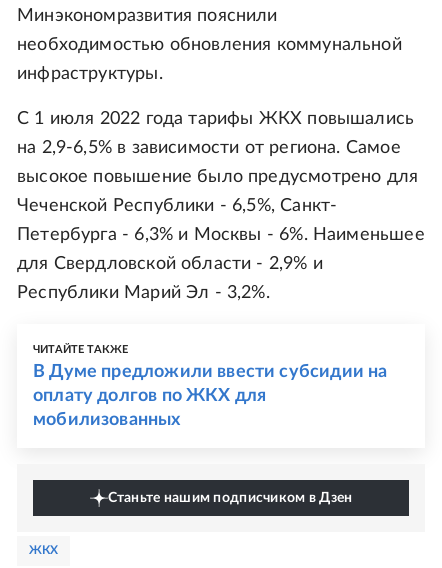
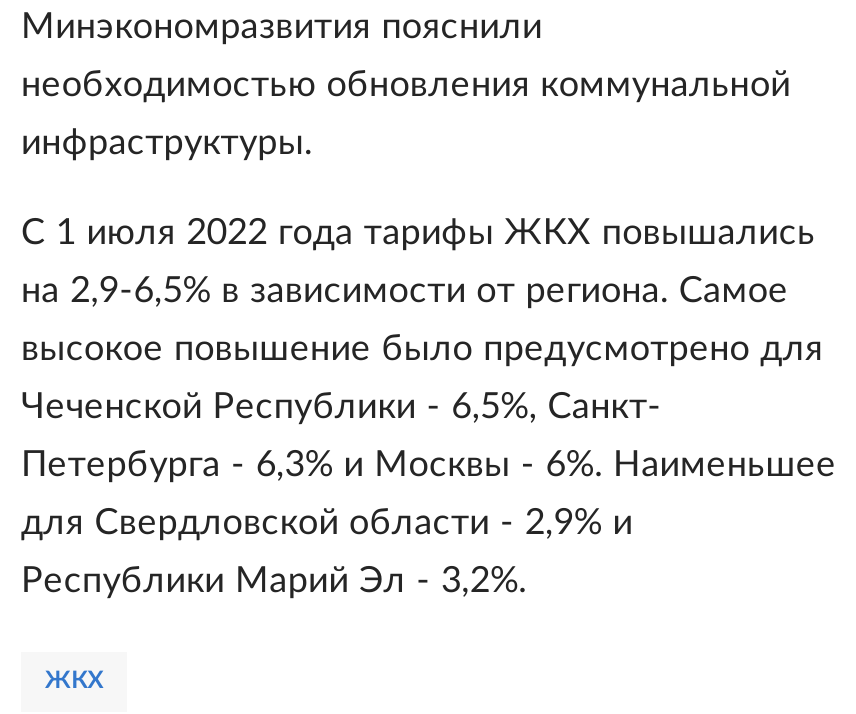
[33,344,387,429] ЧИТАЙТЕ ТАКЖЕ | В Думе предложили ввести субсидии на | оплату долгов по ЖКХ для | мобилизованных -> none
[107,491,352,505] Станьте нашим подписчиком в Дзен -> none

